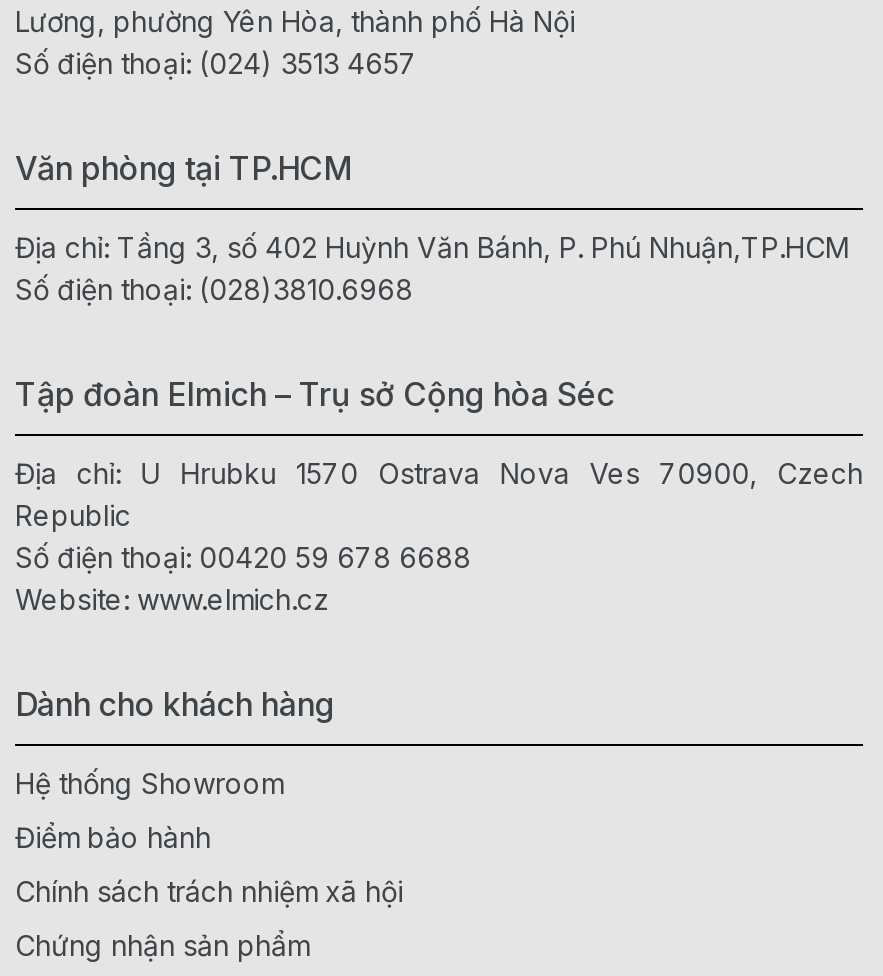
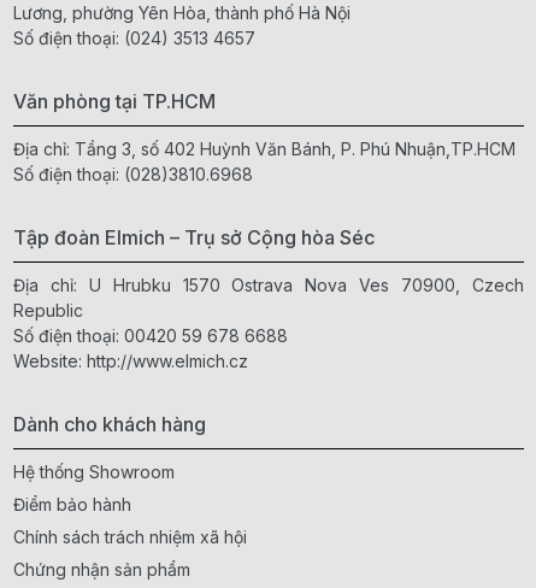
[15,582,329,616] Website: www.elmich.cz -> [13,351,248,371] Website: http://www.elmich.cz

